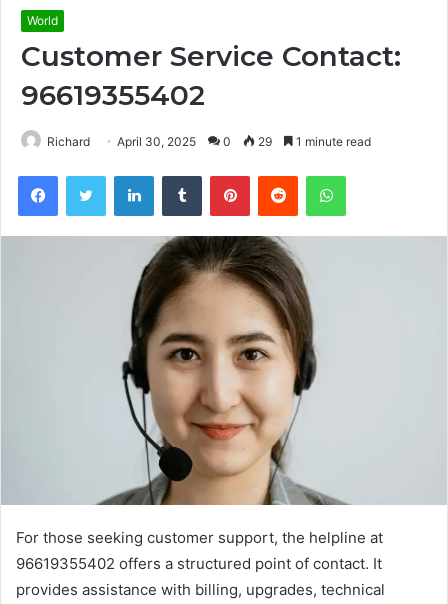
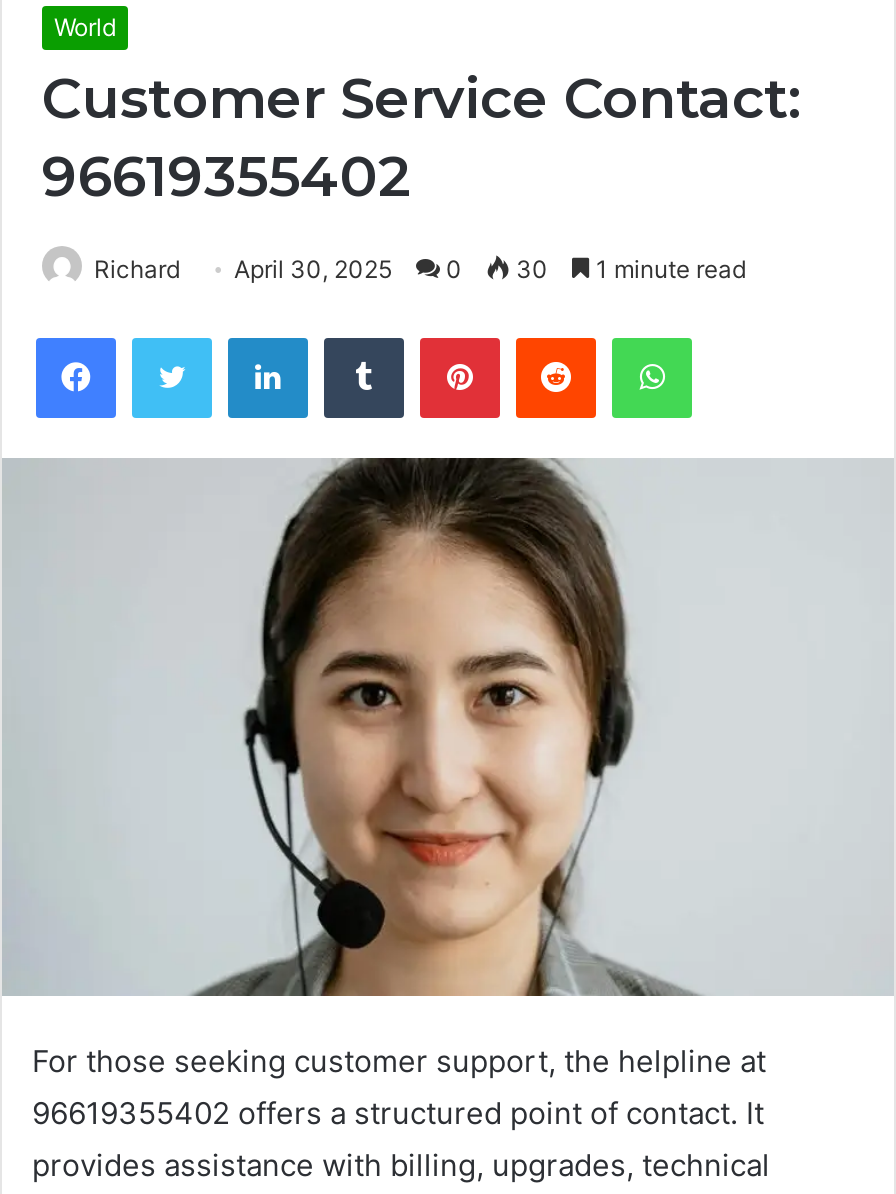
[47,134,371,149] Richard April 30, 2025 0 29 1 minute read -> [94,254,746,284] Richard April 30, 2025 0 30 1 minute read

